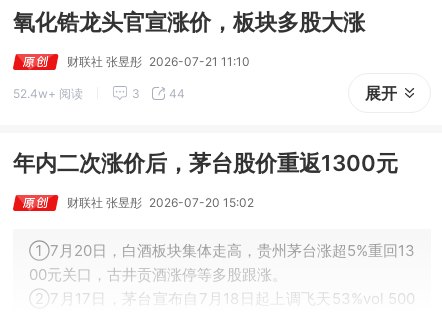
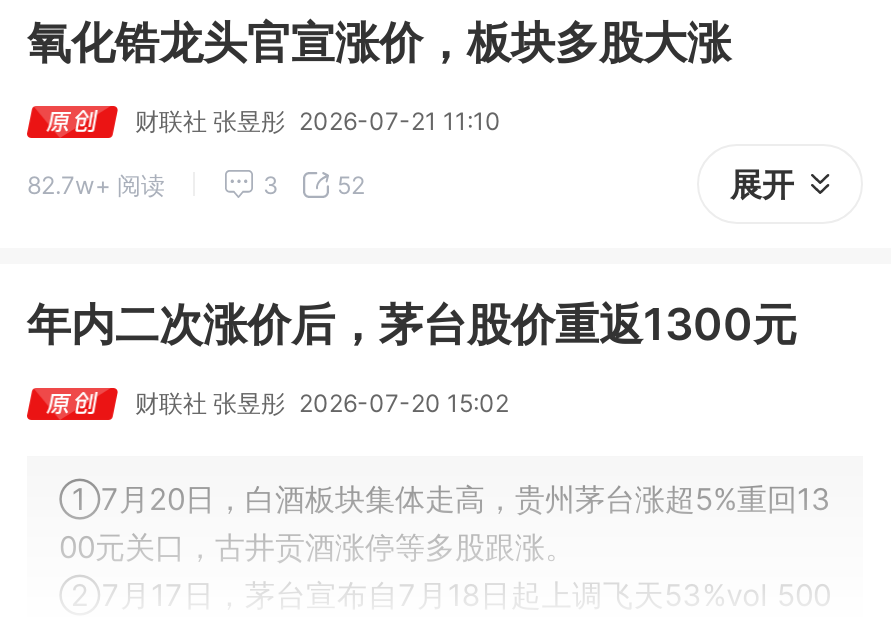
[13,85,83,100] 52.4w+ 阅读 -> [27,169,165,199] 82.7w+ 阅读
[132,85,185,100] 3 44 -> [263,169,365,199] 3 52

